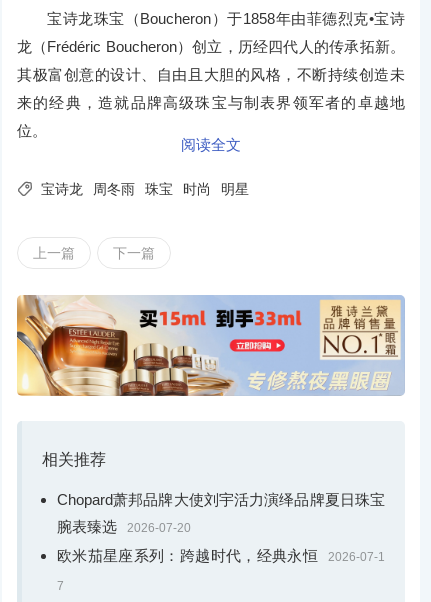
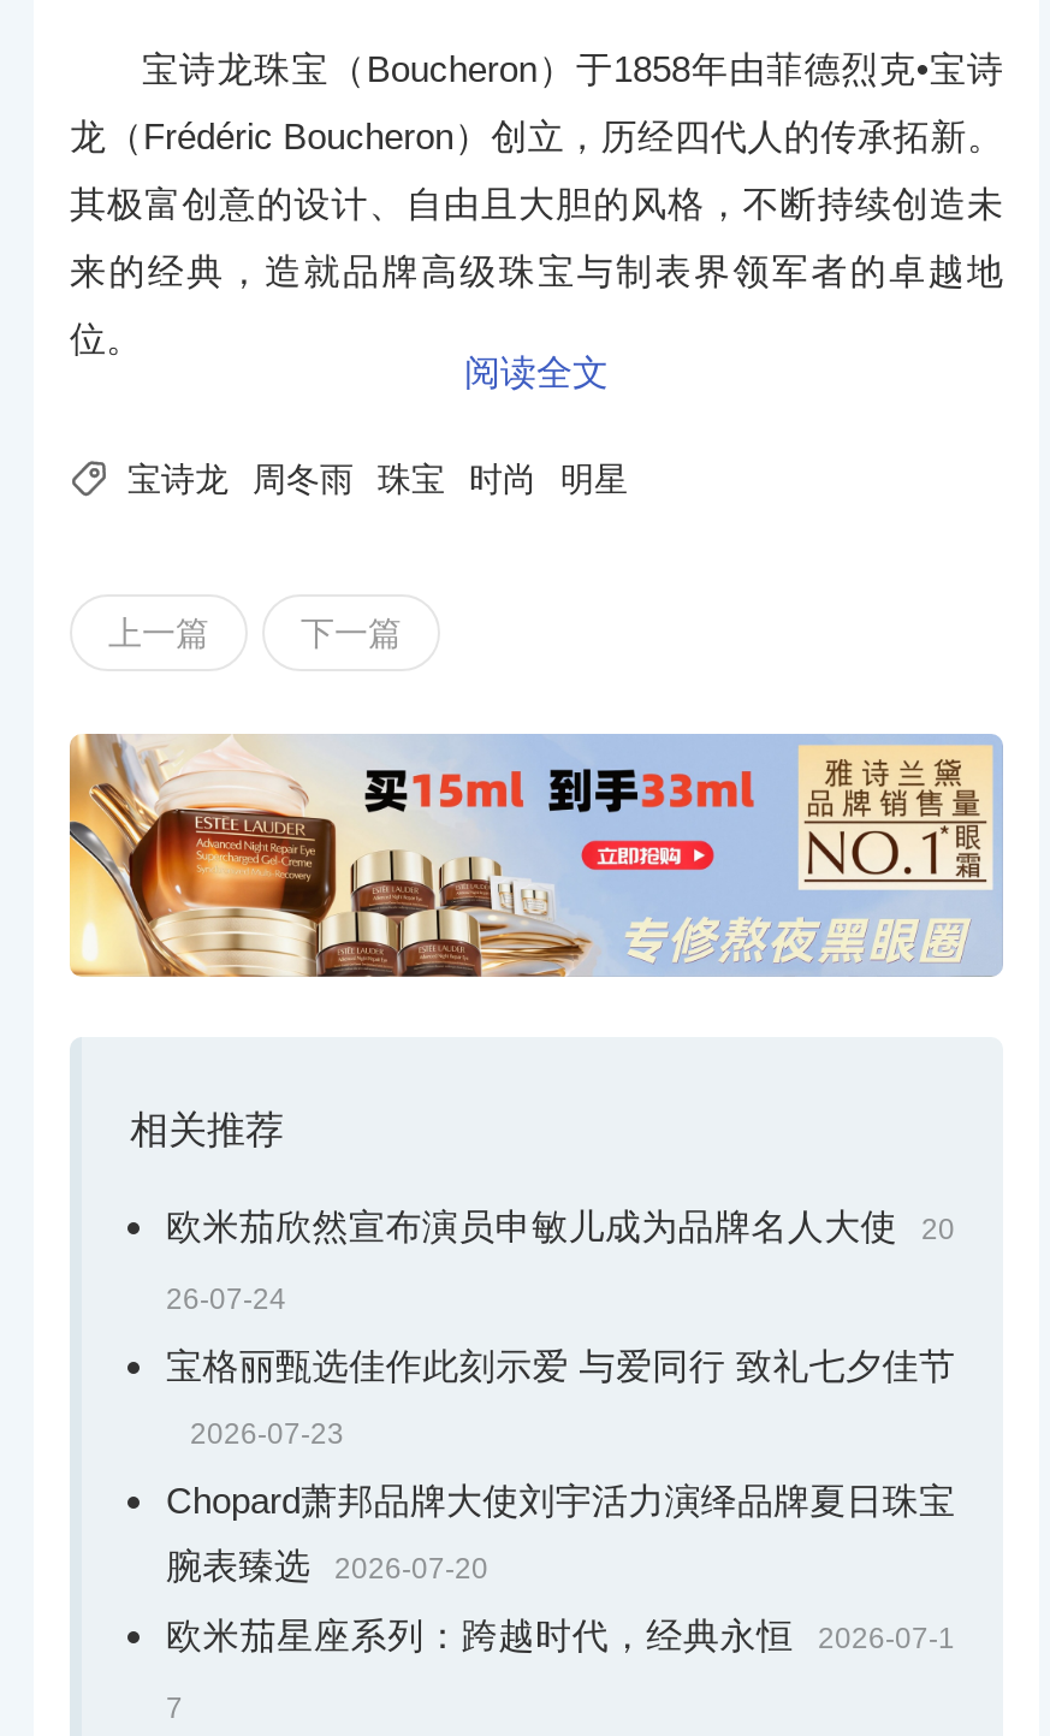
none -> [166,1205,955,1451] 欧米茄欣然宣布演员申敏儿成为品牌名人大使 | 20 | 26-07-24 | 宝格丽甄选佳作此刻示爱 与爱同行 致礼七夕佳节 | 2026-07-23

